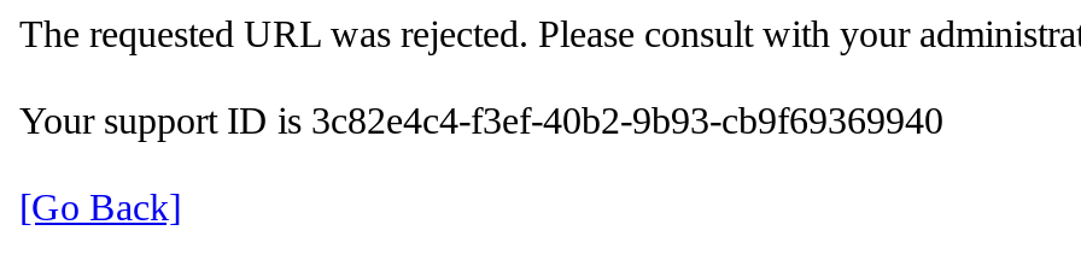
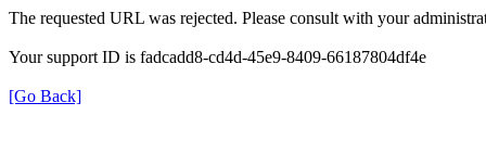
[19,100,943,141] Your support ID is 3c82e4c4-f3ef-40b2-9b93-cb9f69369940 -> [9,48,426,66] Your support ID is fadcadd8-cd4d-45e9-8409-66187804df4e

